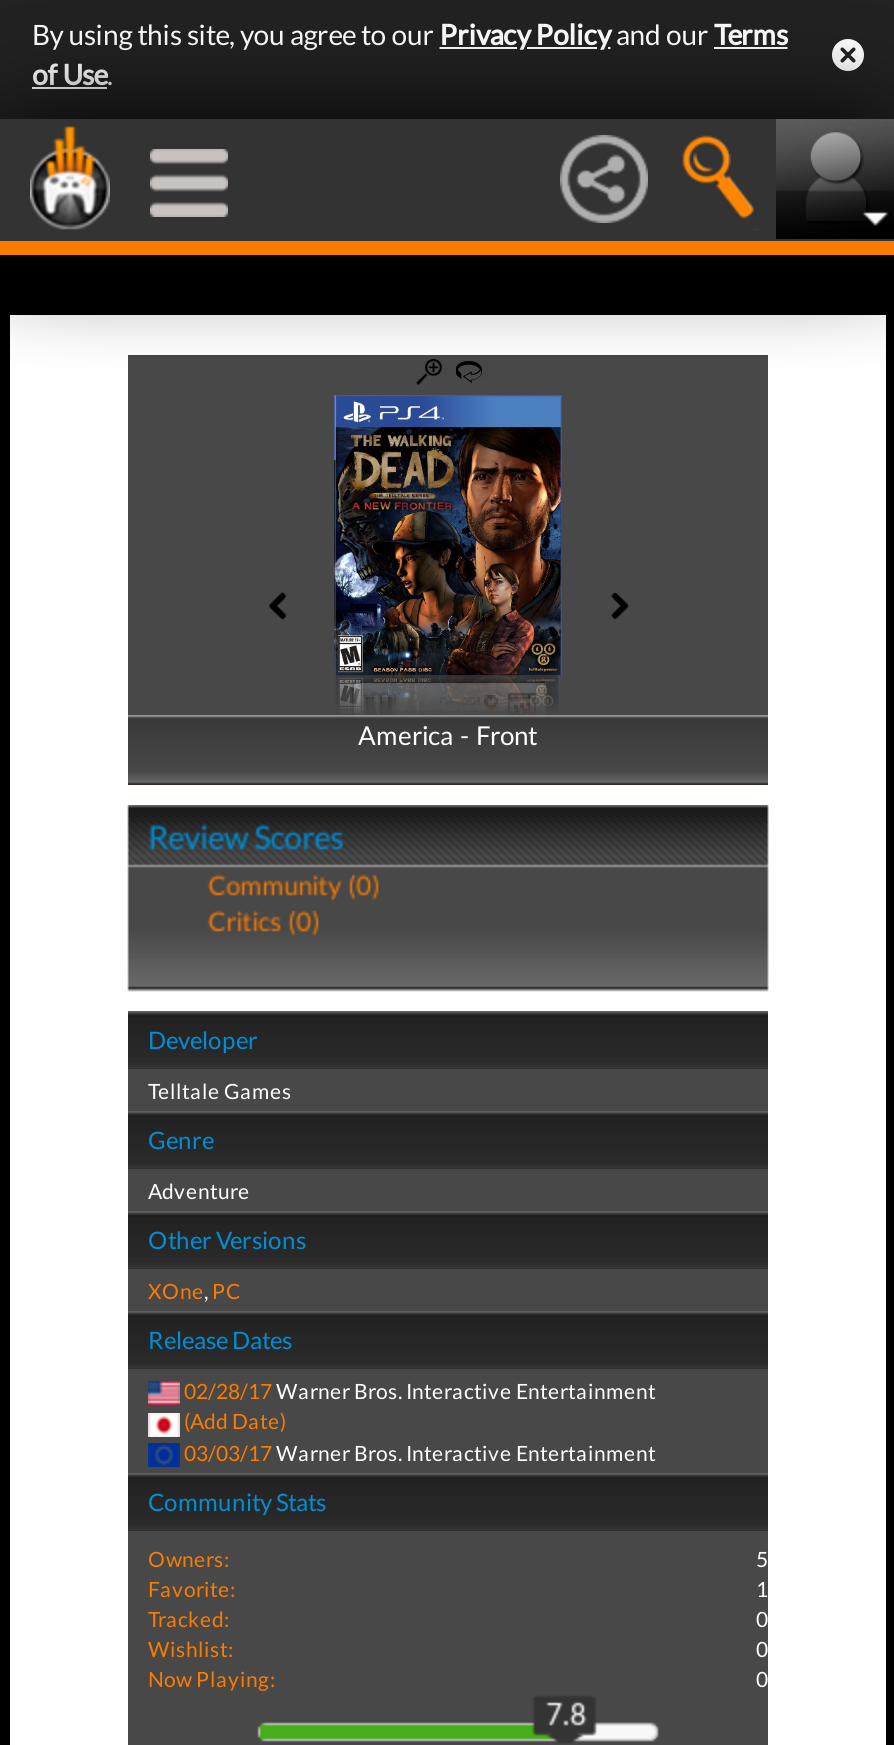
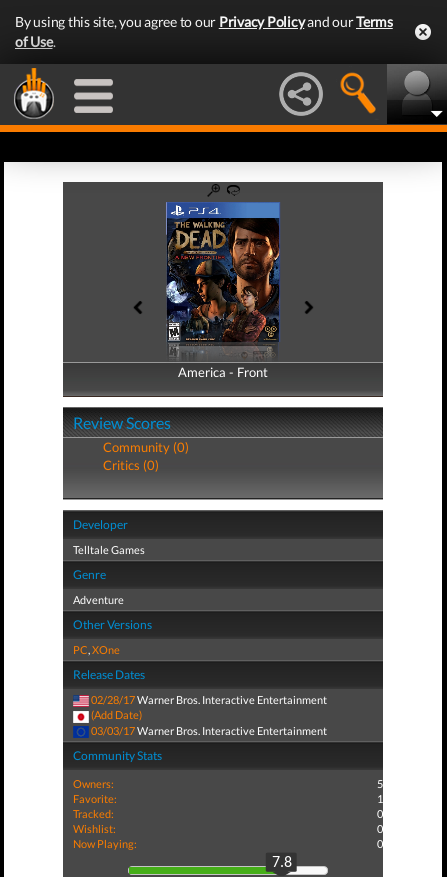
[148,1277,242,1303] XOne, PC -> [73,643,120,656] PC, XOne

